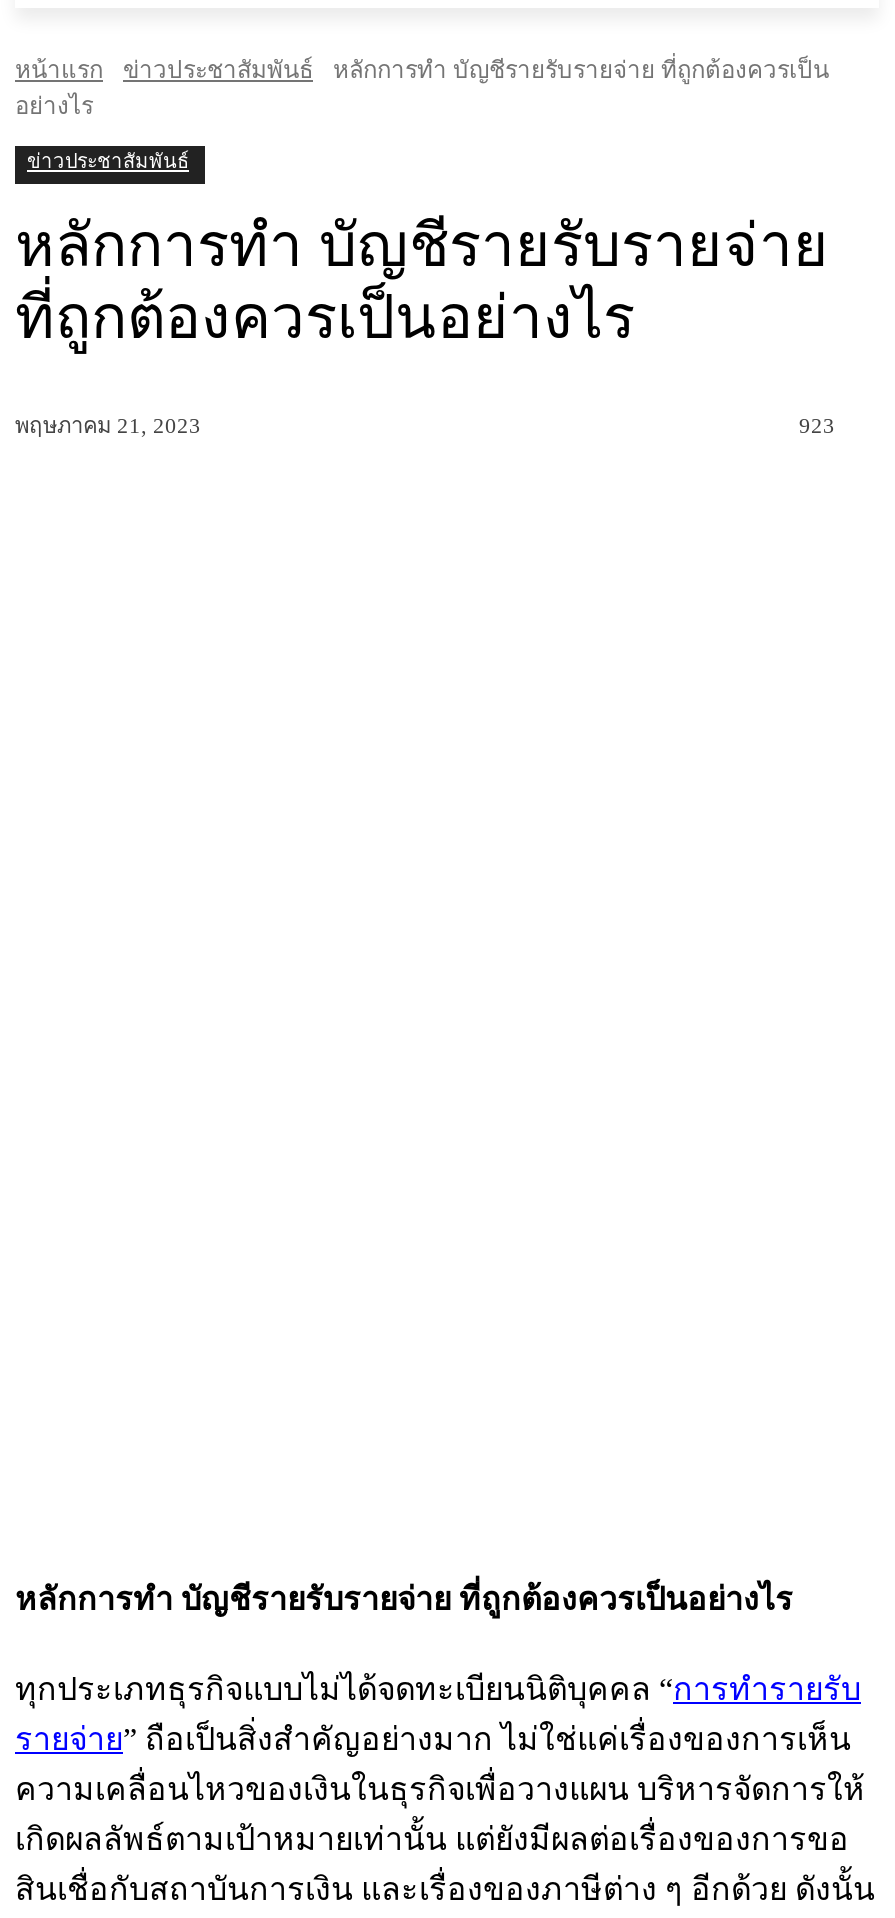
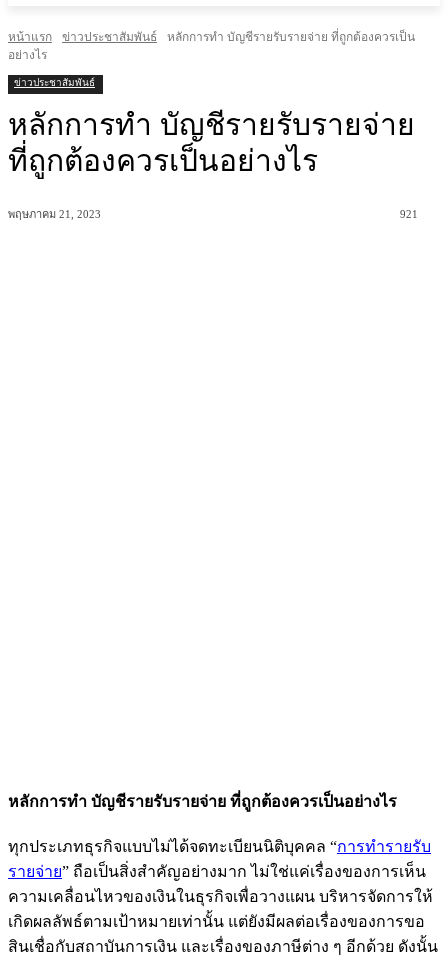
[799,413,835,437] 923 -> [400,208,418,220] 921

